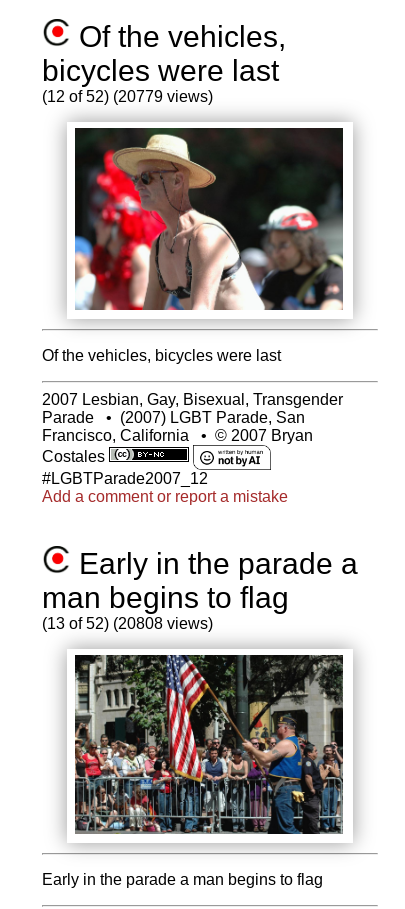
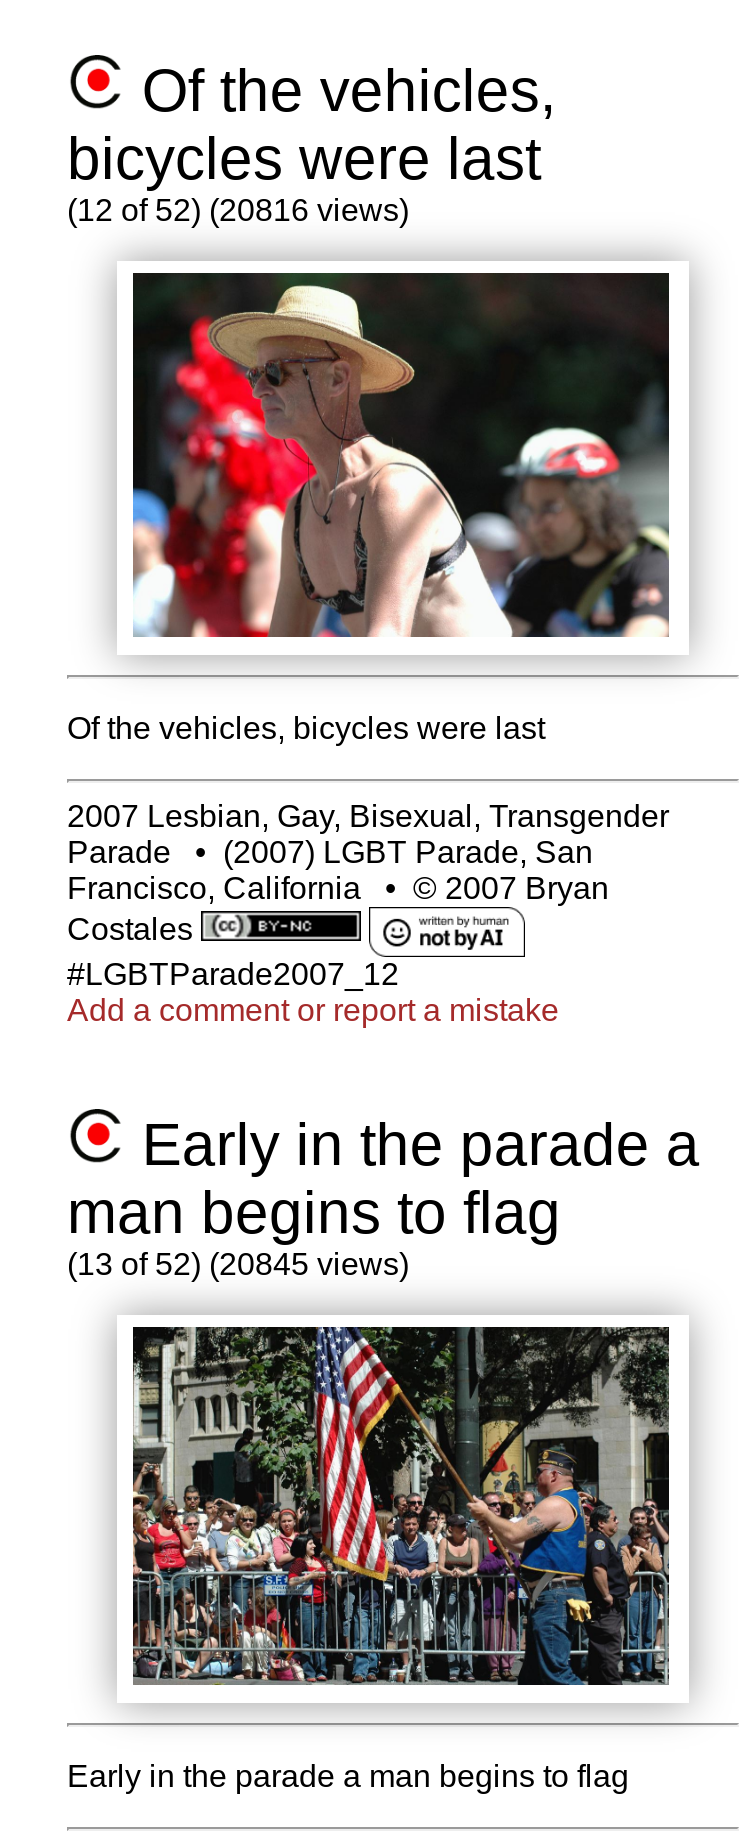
[42,88,213,105] (12 of 52) (20779 views) -> [67,193,409,227] (12 of 52) (20816 views)
[42,615,213,632] (13 of 52) (20808 views) -> [67,1247,409,1281] (13 of 52) (20845 views)

